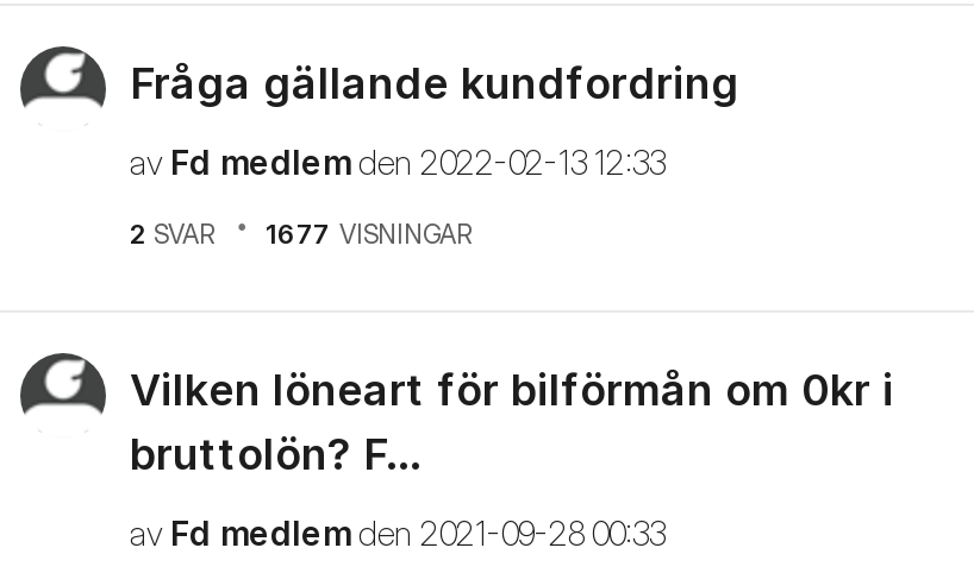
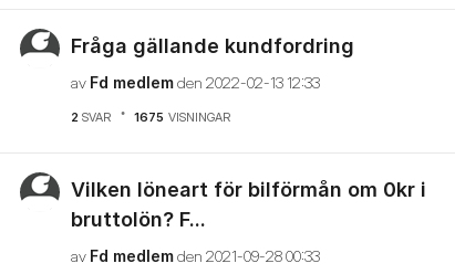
[130,218,473,251] 2 SVAR 1677 VISNINGAR -> [71,109,230,124] 2 SVAR 1675 VISNINGAR

